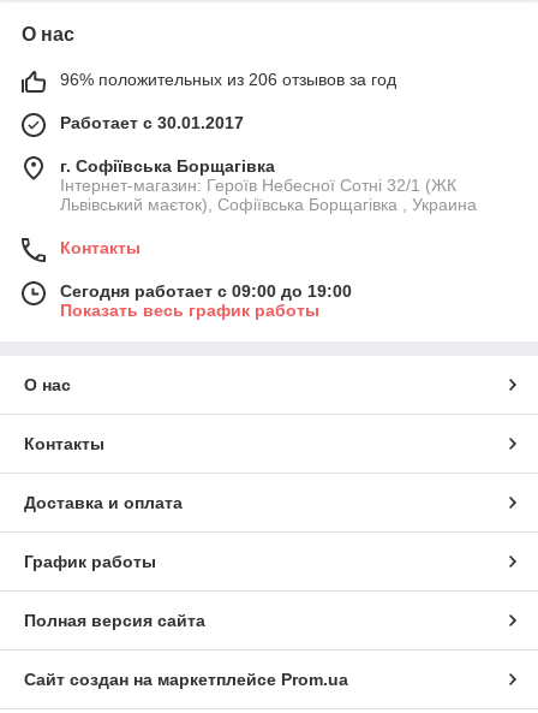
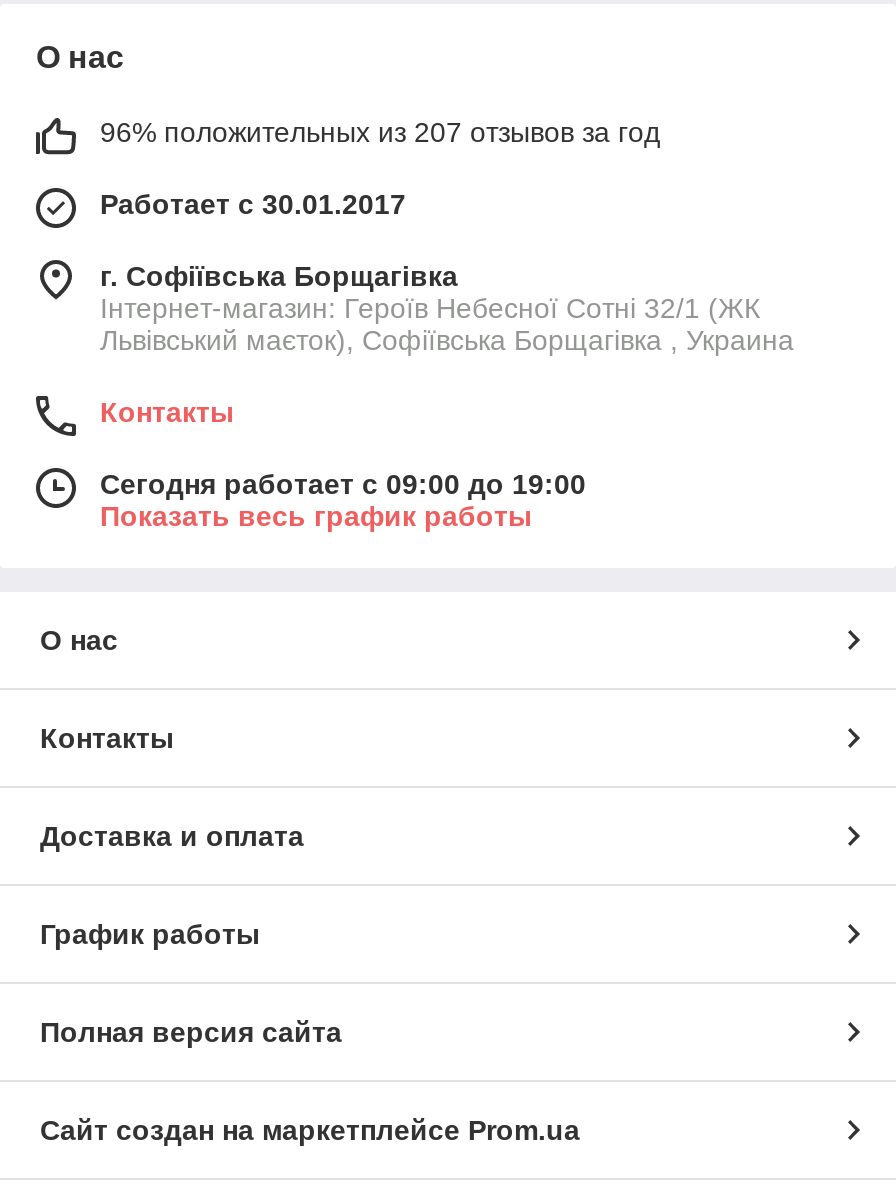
[60,69,396,89] 96% положительных из 206 отзывов за год -> [100,116,660,148] 96% положительных из 207 отзывов за год

